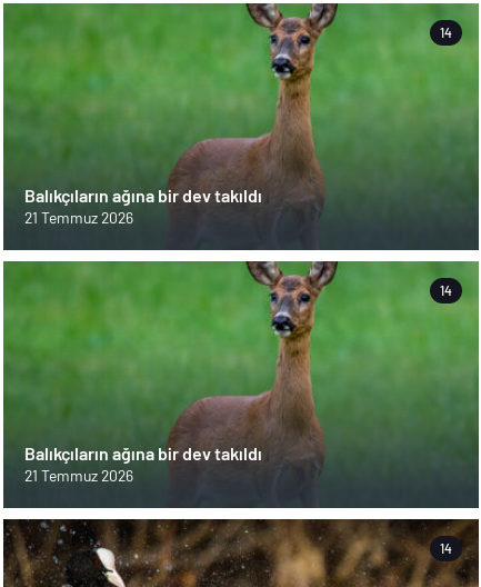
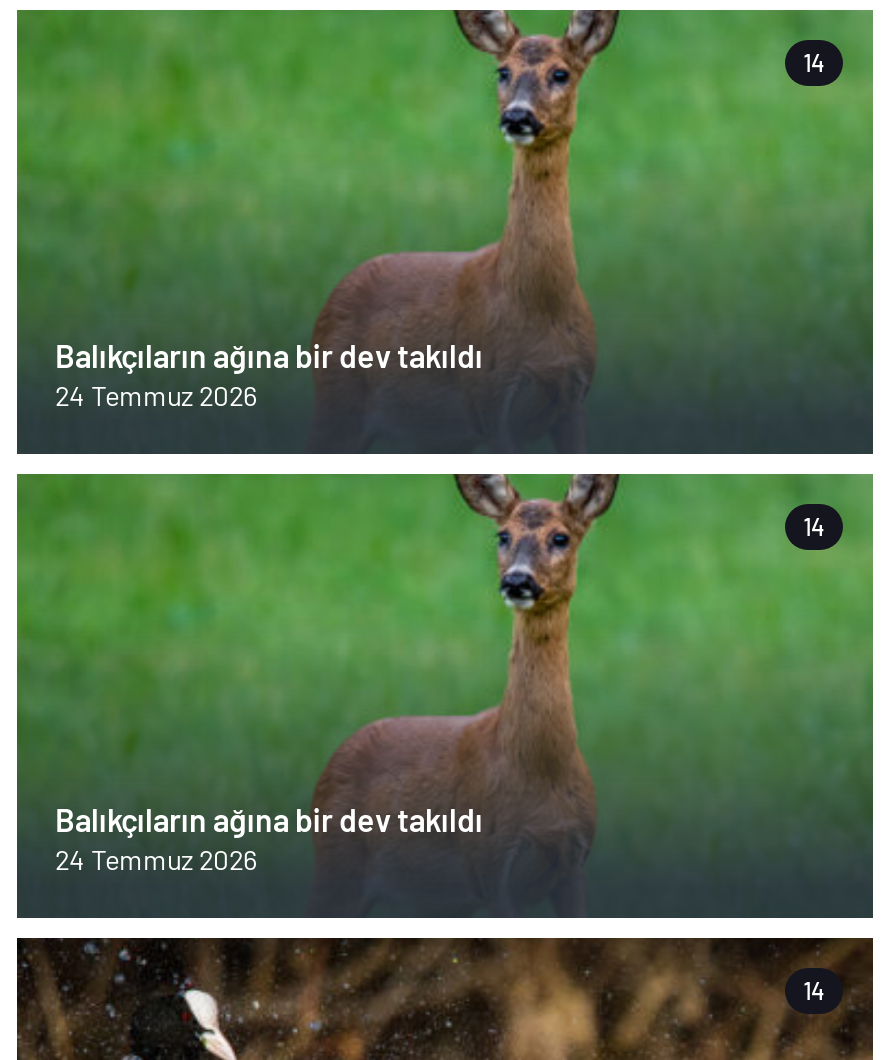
[24,208,133,227] 21 Temmuz 2026 -> [55,378,257,412] 24 Temmuz 2026
[24,466,133,485] 21 Temmuz 2026 -> [55,842,257,876] 24 Temmuz 2026

